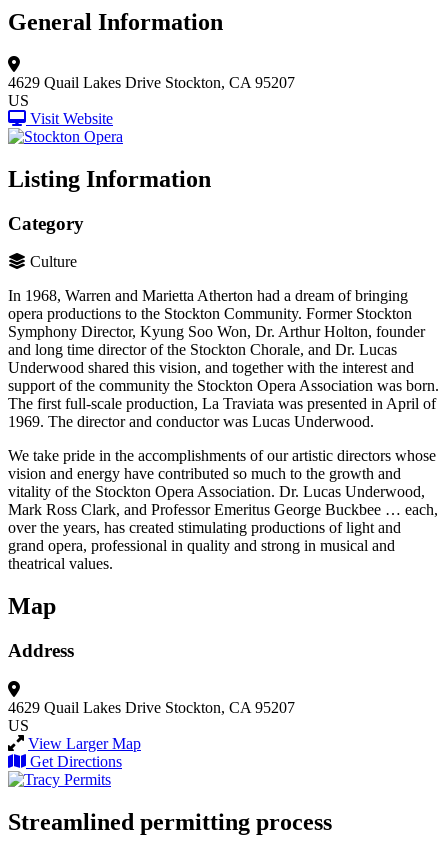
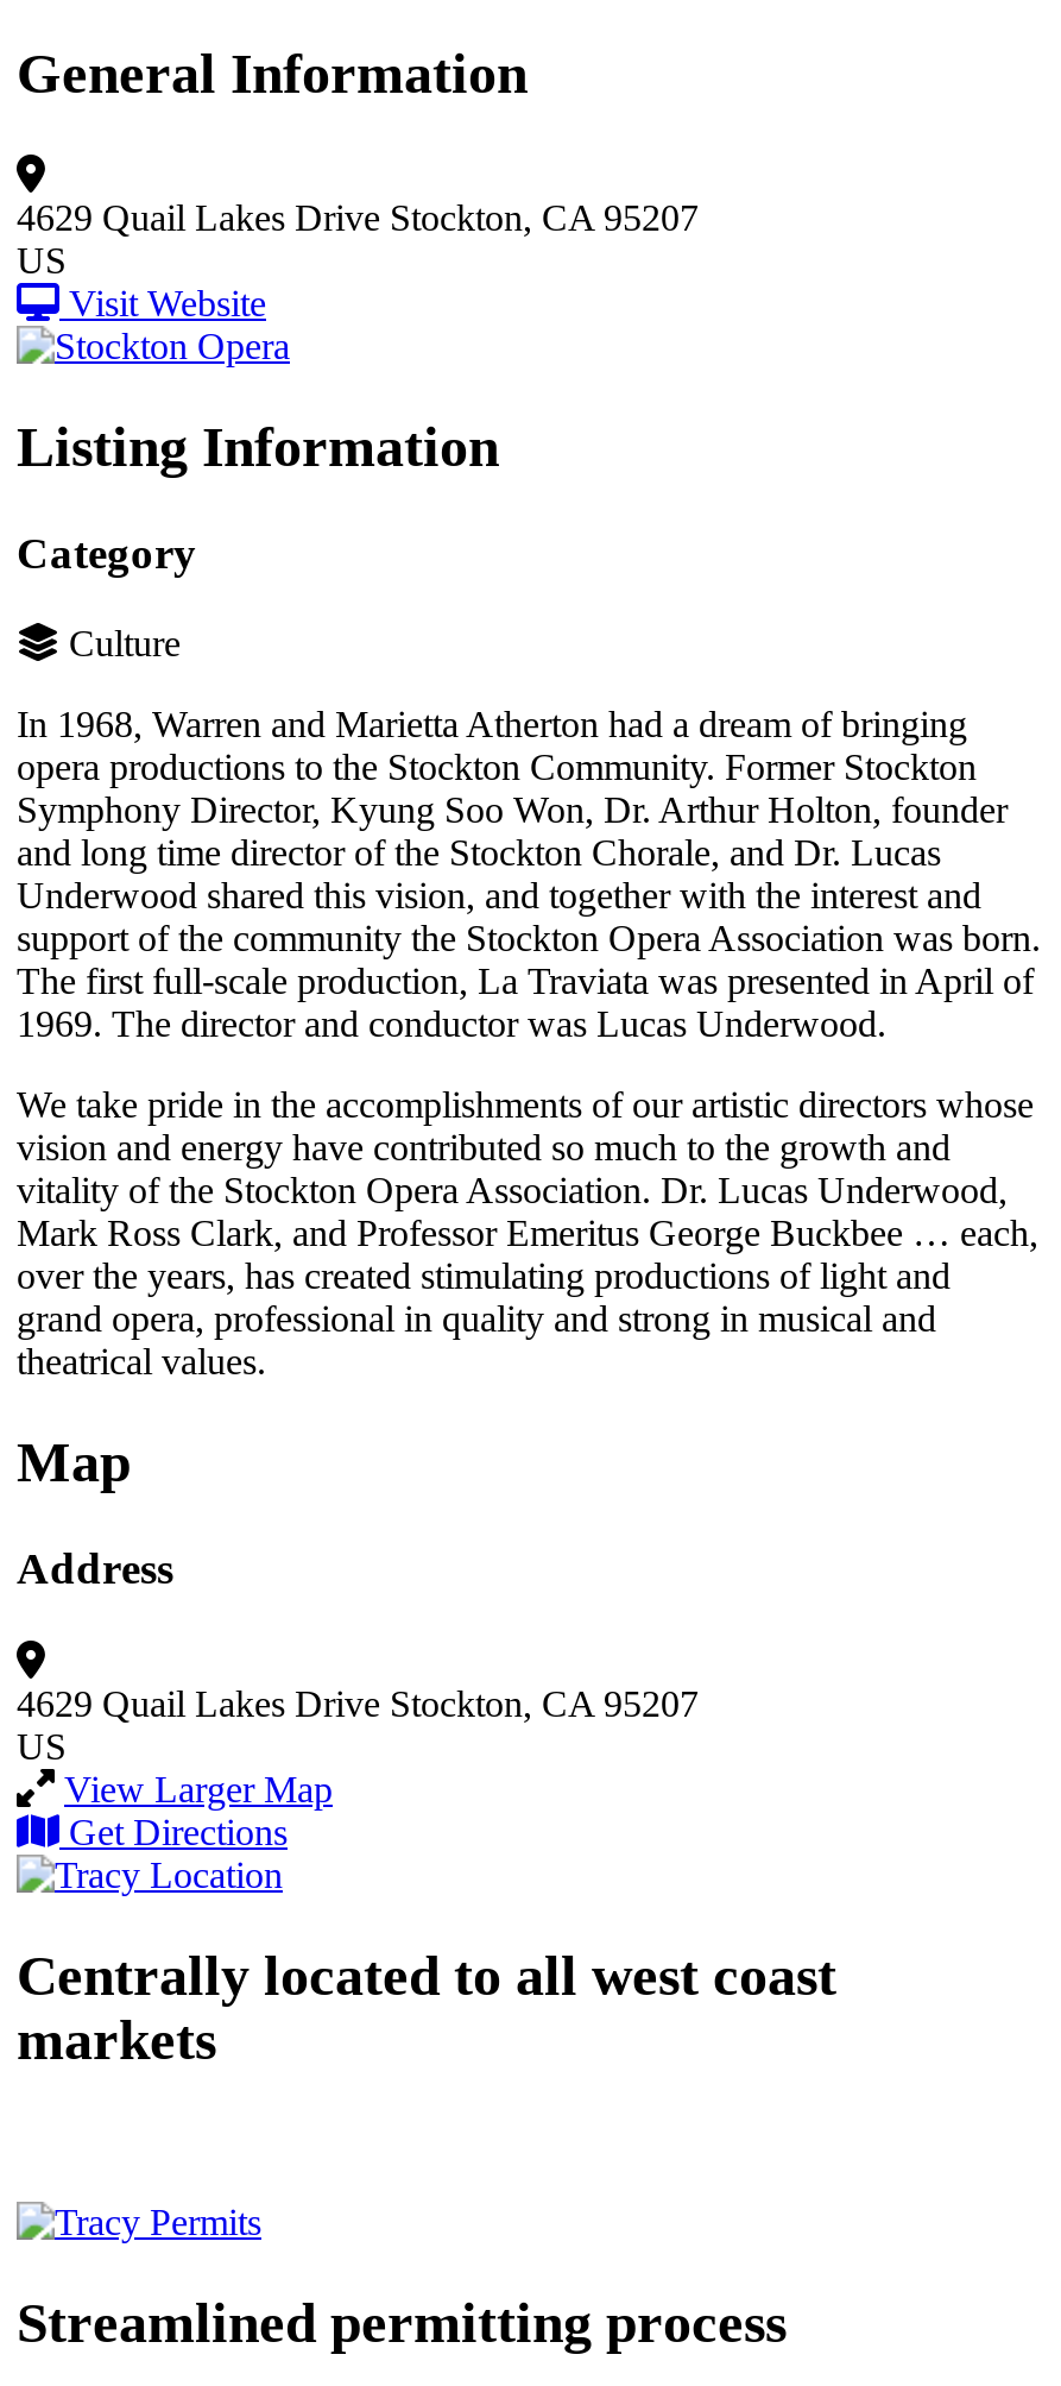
none -> [17,1944,836,2070] Centrally located to all west coast | markets

